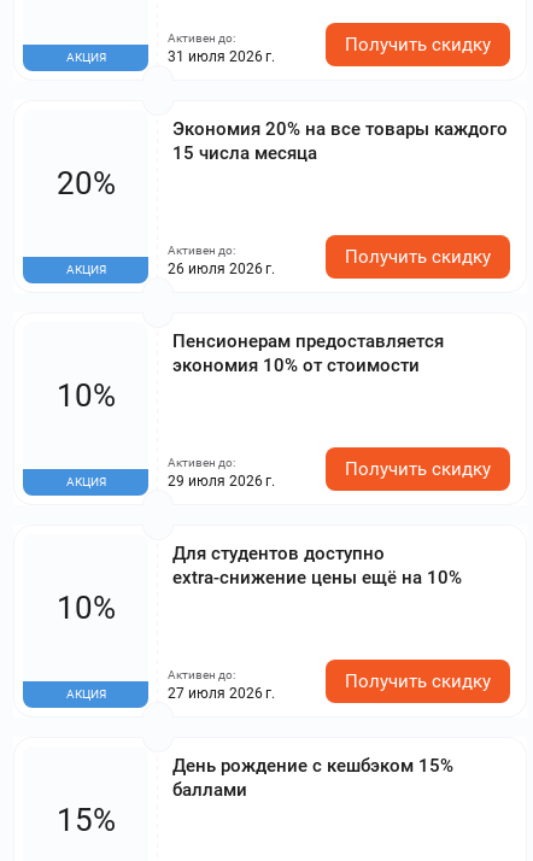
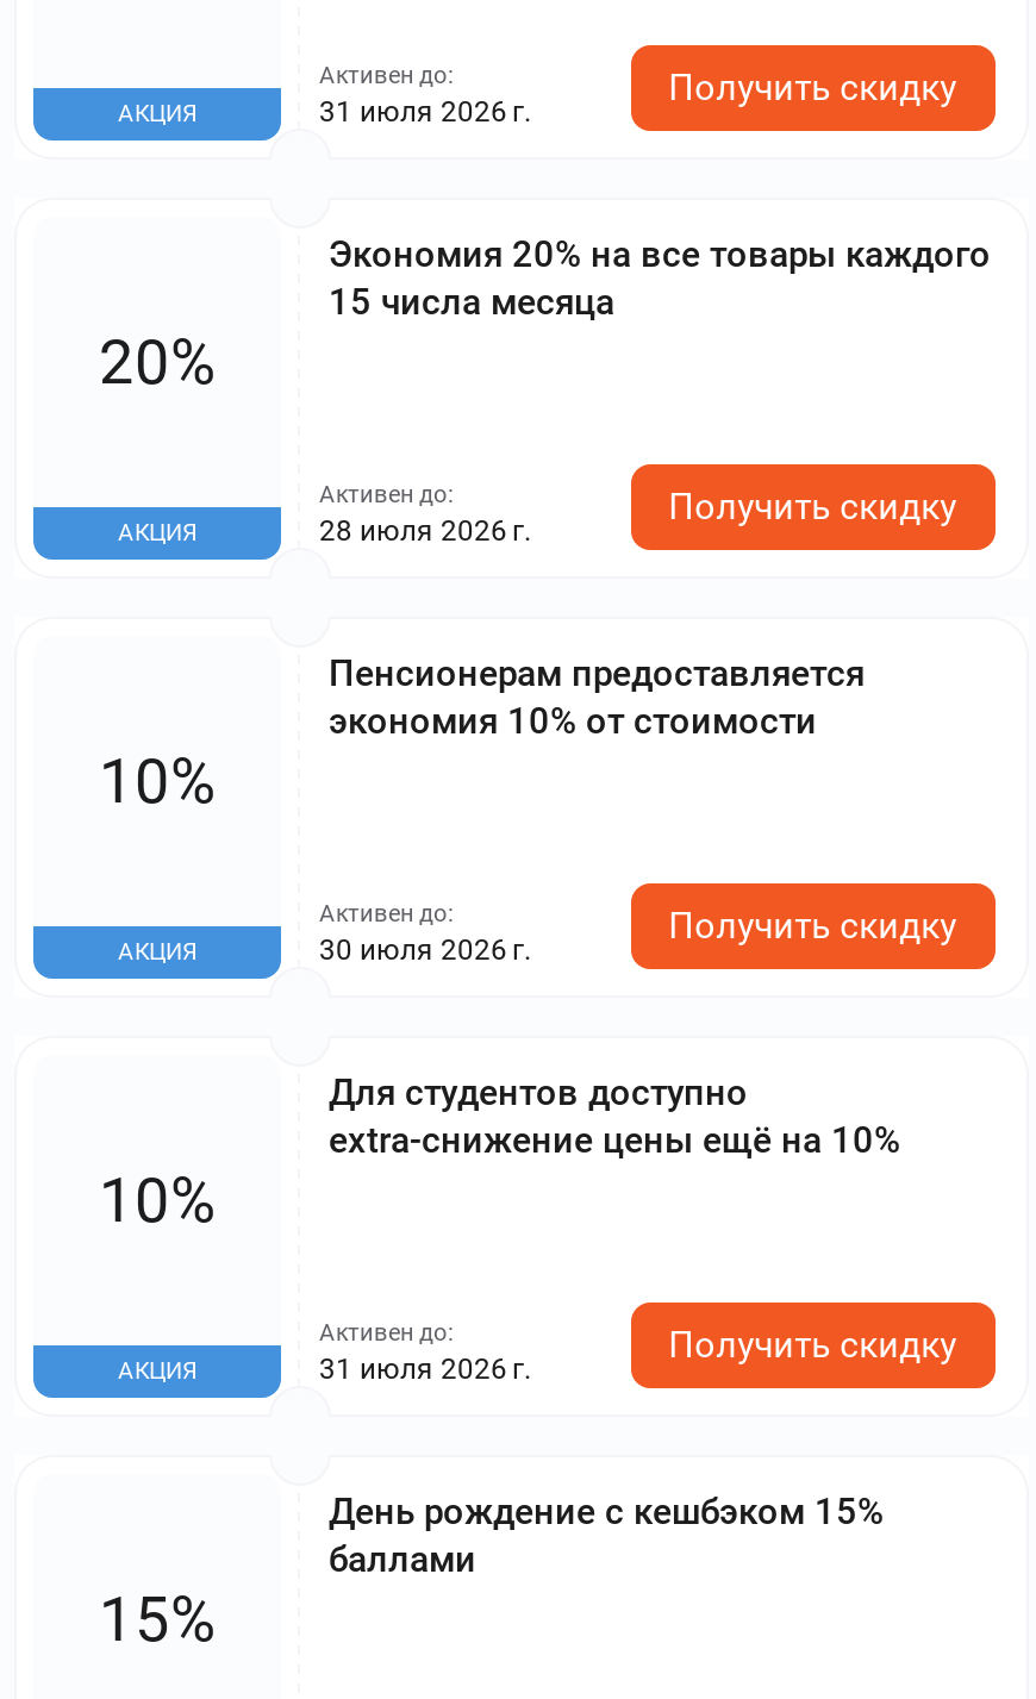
[168,260,275,277] 26 июля 2026 г. -> [319,514,531,548] 28 июля 2026 г.
[168,473,275,490] 29 июля 2026 г. -> [319,933,531,967] 30 июля 2026 г.
[168,685,275,702] 27 июля 2026 г. -> [319,1353,531,1386] 31 июля 2026 г.

